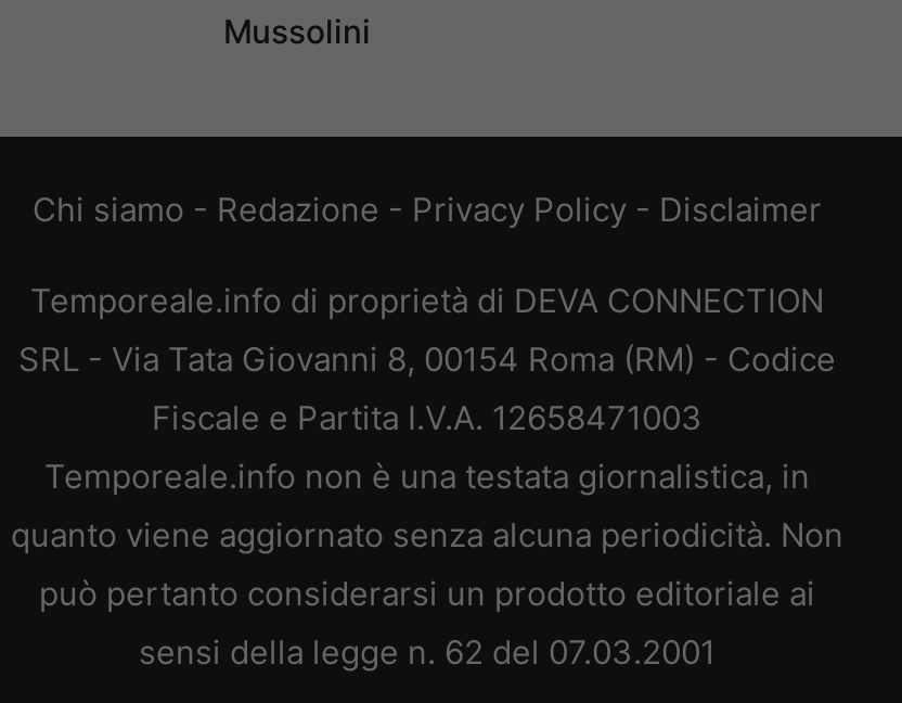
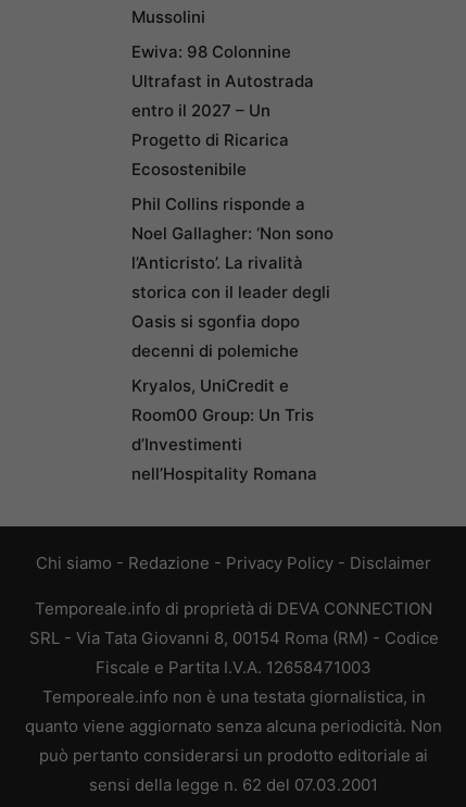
none -> [131,42,333,484] Ewiva: 98 Colonnine | Ultrafast in Autostrada | entro il 2027 – Un | Progetto di Ricarica | Ecosostenibile | Phil Collins risponde a | Noel Gallagher: ‘Non sono | l’Anticristo’. La rivalità | storica con il leader degli | Oasis si sgonfia dopo | decenni di polemiche | Kryalos, UniCredit e | Room00 Group: Un Tris | d’Investimenti | nell’Hospitality Romana

